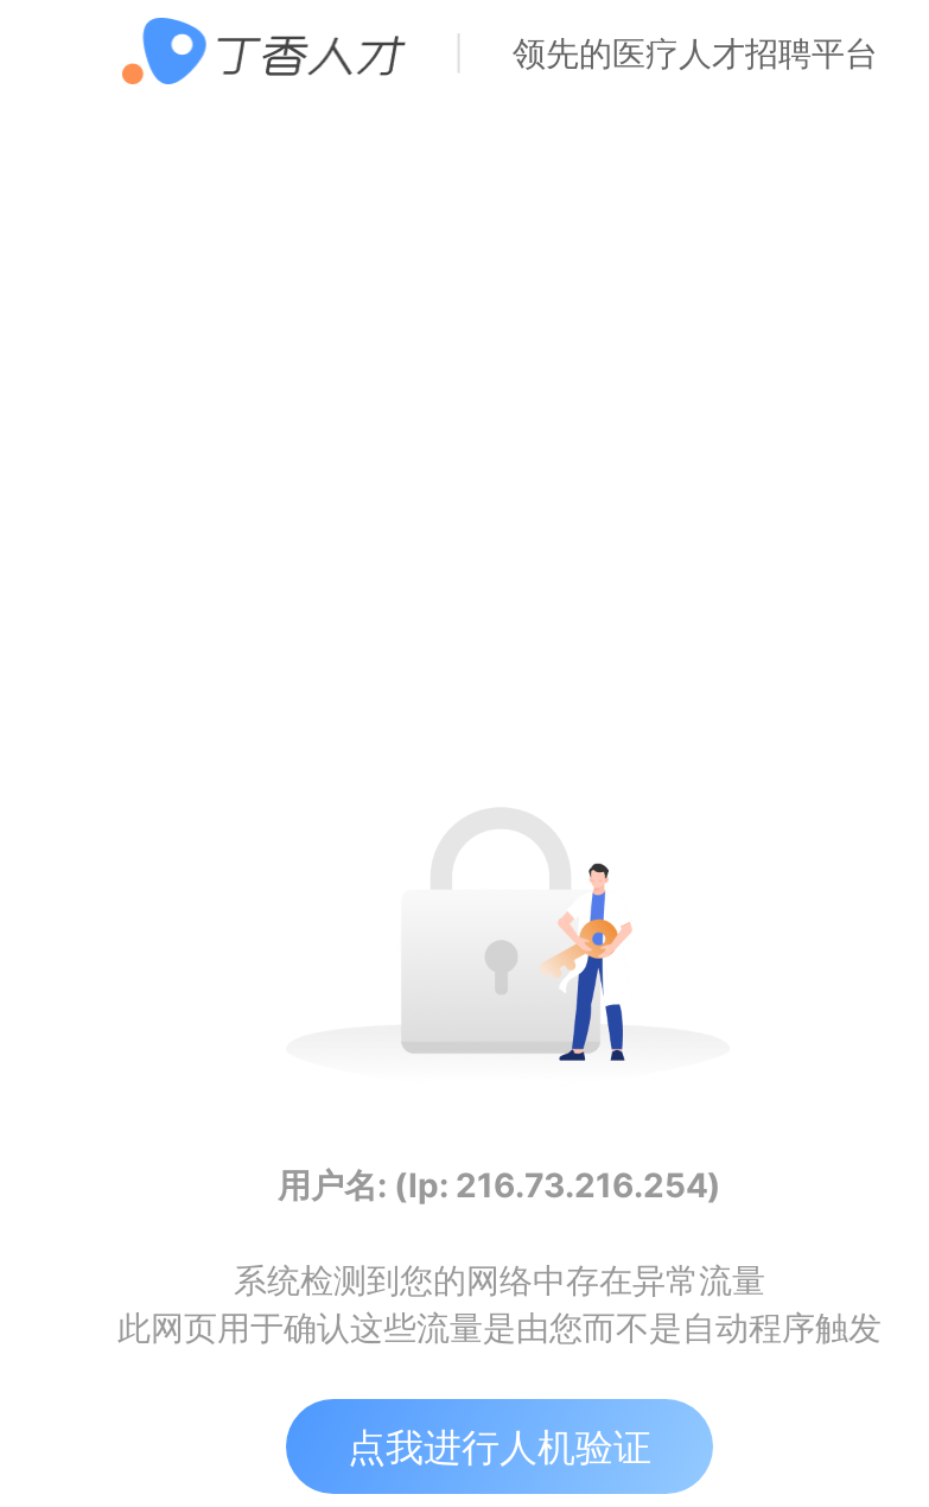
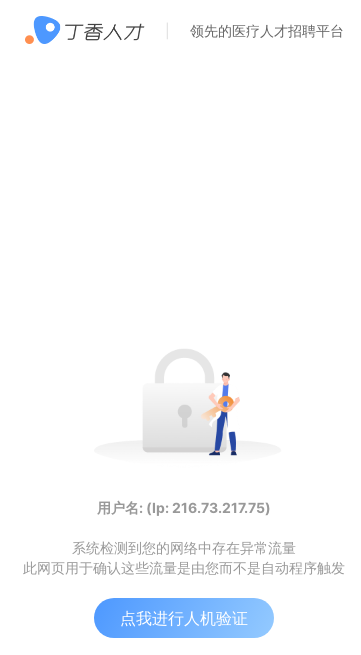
[278,1164,721,1204] 用户名: (Ip: 216.73.216.254) -> [97,499,271,516] 用户名: (Ip: 216.73.217.75)

